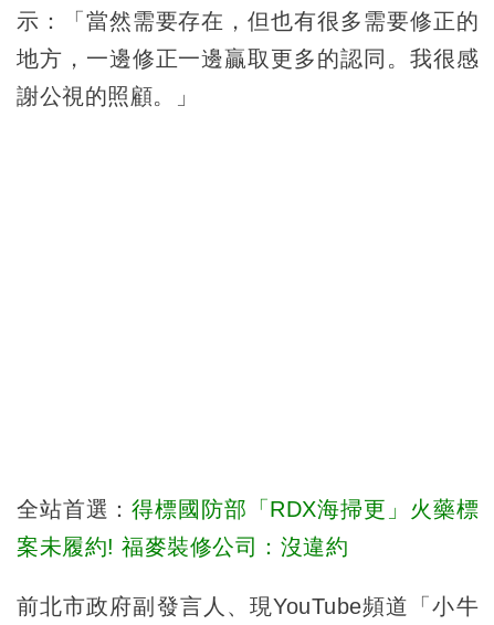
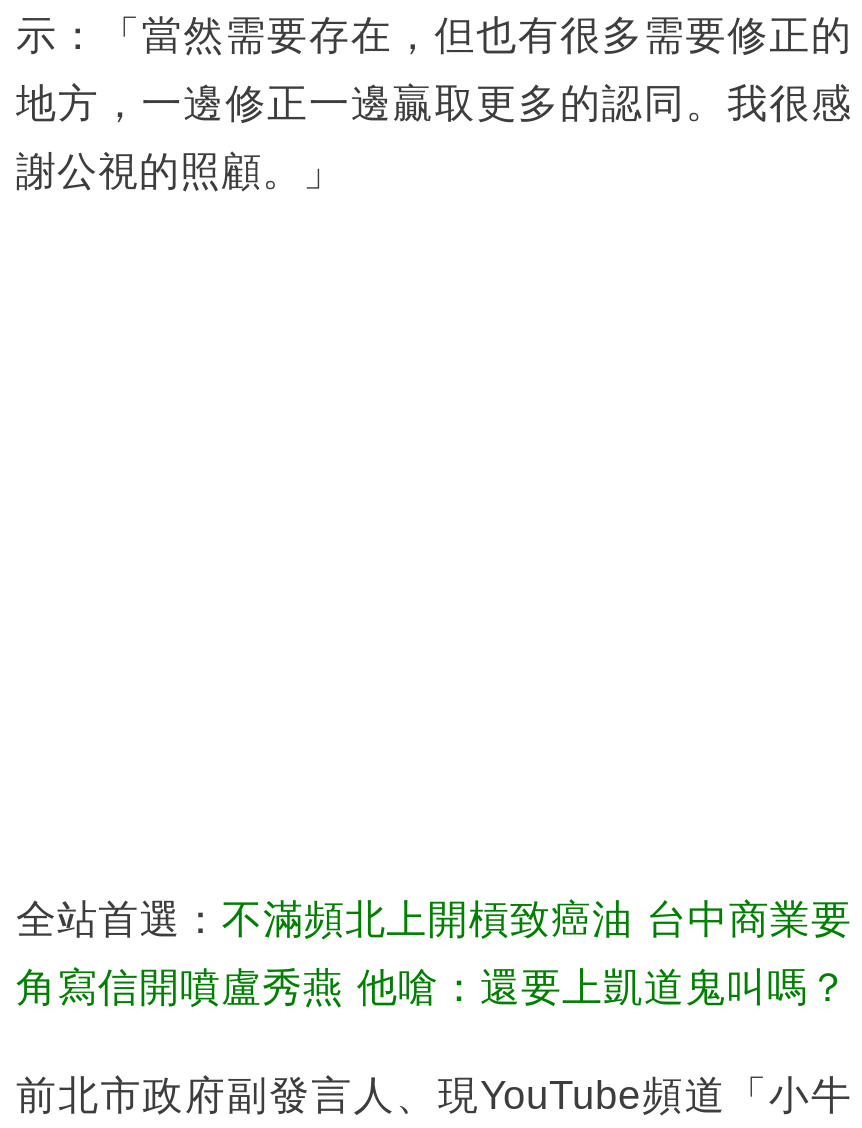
[17,497,479,521] 全站首選：得標國防部「RDX海掃更」火藥標 -> [16,896,852,940] 全站首選：不滿頻北上開槓致癌油 台中商業要
[17,534,348,558] 案未履約! 福麥裝修公司：沒違約 -> [16,964,849,1008] 角寫信開噴盧秀燕 他嗆：還要上凱道鬼叫嗎？

